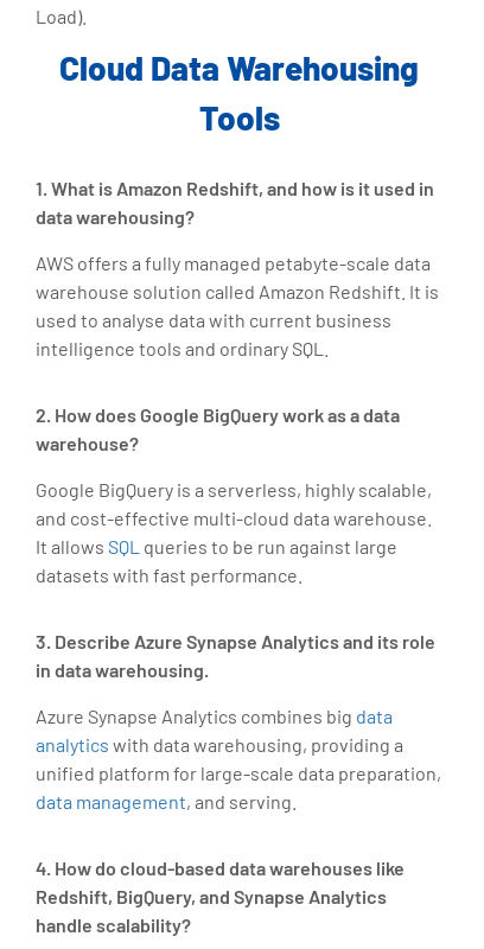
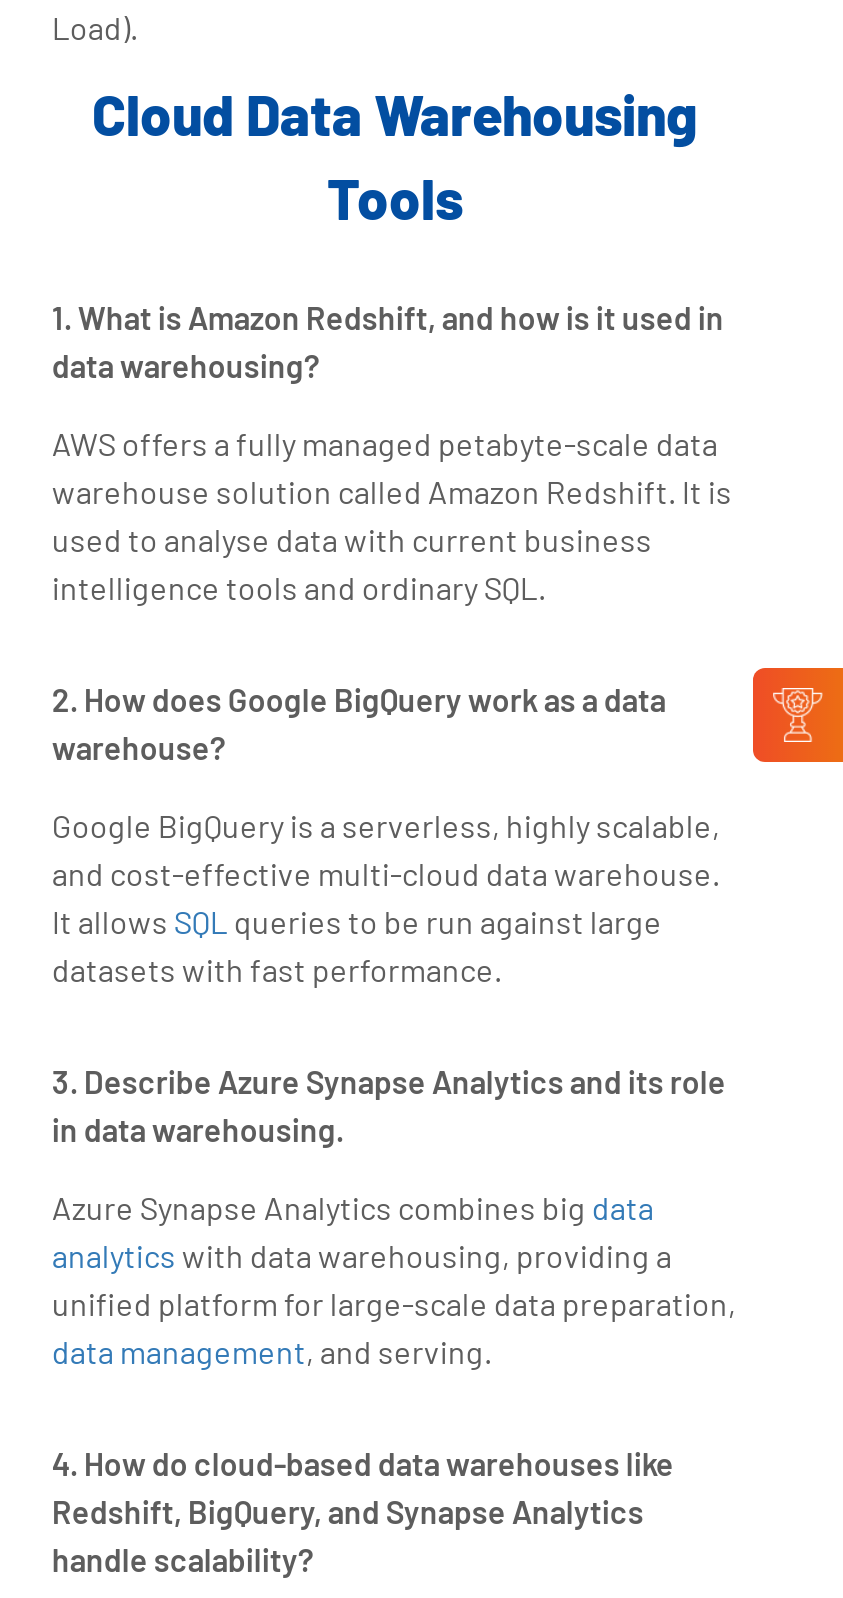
none -> [751,666,837,764] [image]

